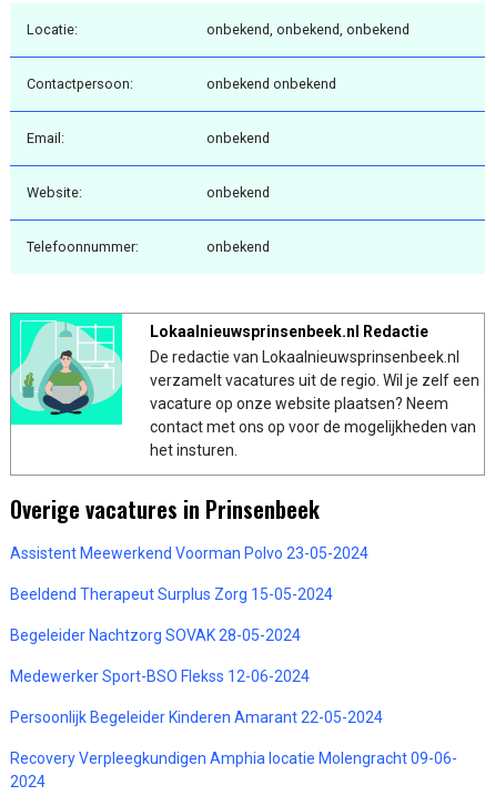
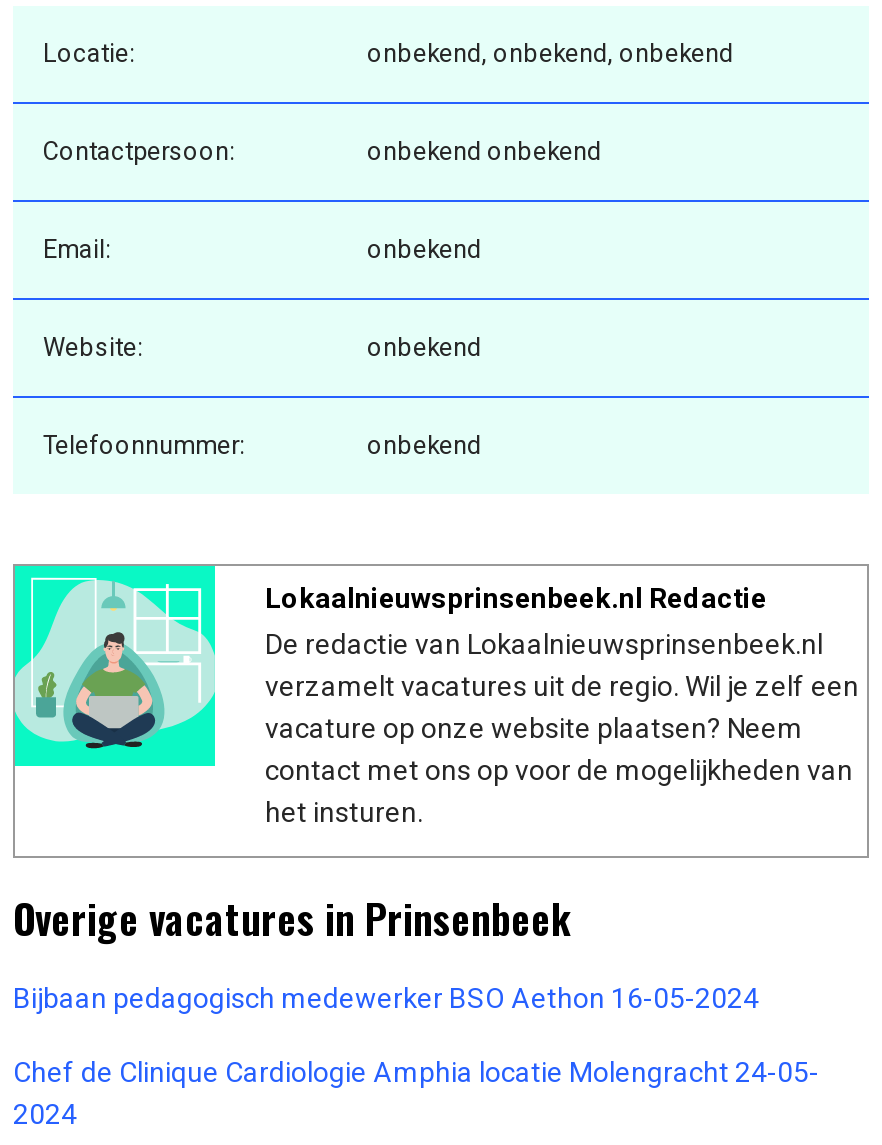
[10,544,457,767] Assistent Meewerkend Voorman Polvo 23-05-2024 | Beeldend Therapeut Surplus Zorg 15-05-2024 | Begeleider Nachtzorg SOVAK 28-05-2024 | Medewerker Sport-BSO Flekss 12-06-2024 | Persoonlijk Begeleider Kinderen Amarant 22-05-2024 | Recovery Verpleegkundigen Amphia locatie Molengracht 09-06- -> [13,982,819,1088] Bijbaan pedagogisch medewerker BSO Aethon 16-05-2024 | Chef de Clinique Cardiologie Amphia locatie Molengracht 24-05-

